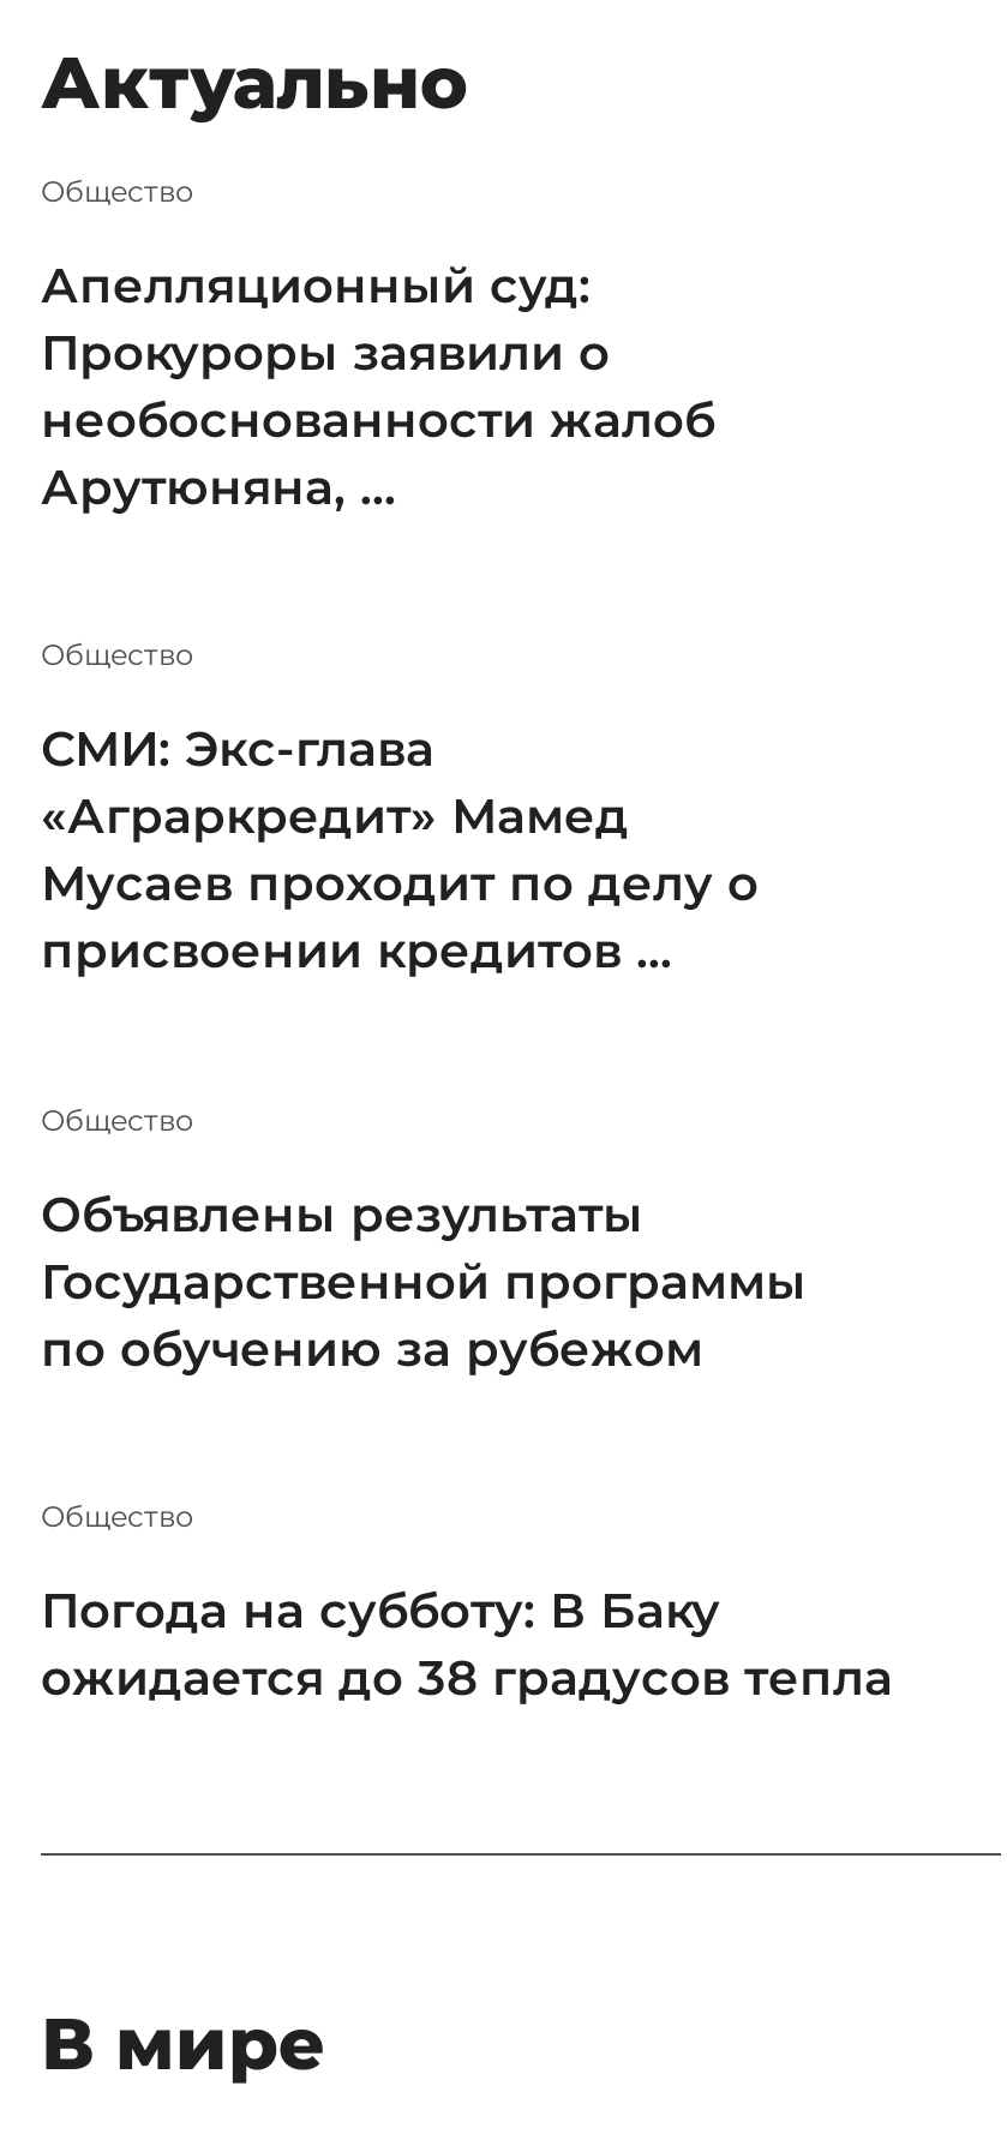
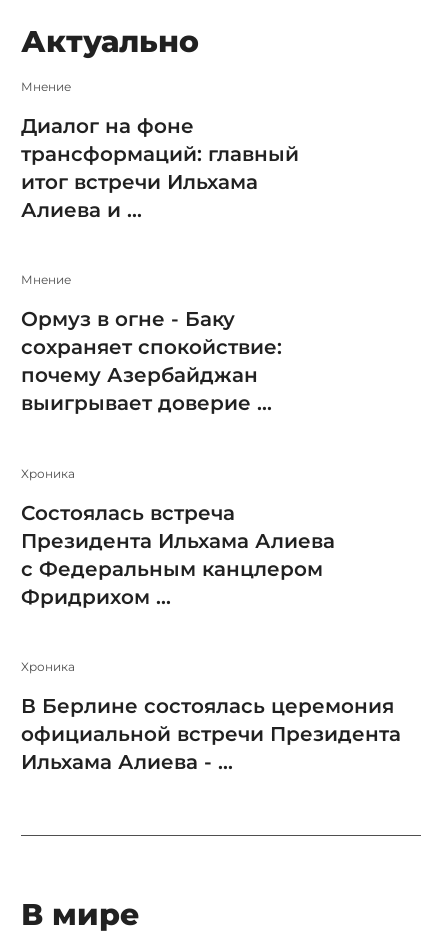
[41,173,194,209] Общество -> [21,79,71,94] Мнение
[41,256,715,515] Апелляционный суд: | Прокуроры заявили о | необоснованности жалоб | Арутюняна, ... -> [21,114,299,222] Диалог на фоне | трансформаций: главный | итог встречи Ильхама | Алиева и ...
[41,637,194,673] Общество -> [21,272,71,287] Мнение
[41,721,759,980] СМИ: Экс-глава | «Аграркредит» Мамед | Мусаев проходит по делу о | присвоении кредитов ... -> [21,307,282,415] Ормуз в огне - Баку | сохраняет спокойствие: | почему Азербайджан | выигрывает доверие ...
[41,1102,194,1138] Общество -> [21,466,75,481] Xроника
[41,1185,807,1377] Объявлены результаты | Государственной программы | по обучению за рубежом -> [21,501,335,609] Состоялась встреча | Президента Ильхама Алиева | с Федеральным канцлером | Фридрихом ...
[41,1499,194,1535] Общество -> [21,659,75,674] Xроника
[41,1582,893,1707] Погода на субботу: В Баку | ожидается до 38 градусов тепла -> [21,694,401,774] В Берлине состоялась церемония | официальной встречи Президента | Ильхама Алиева - ...

